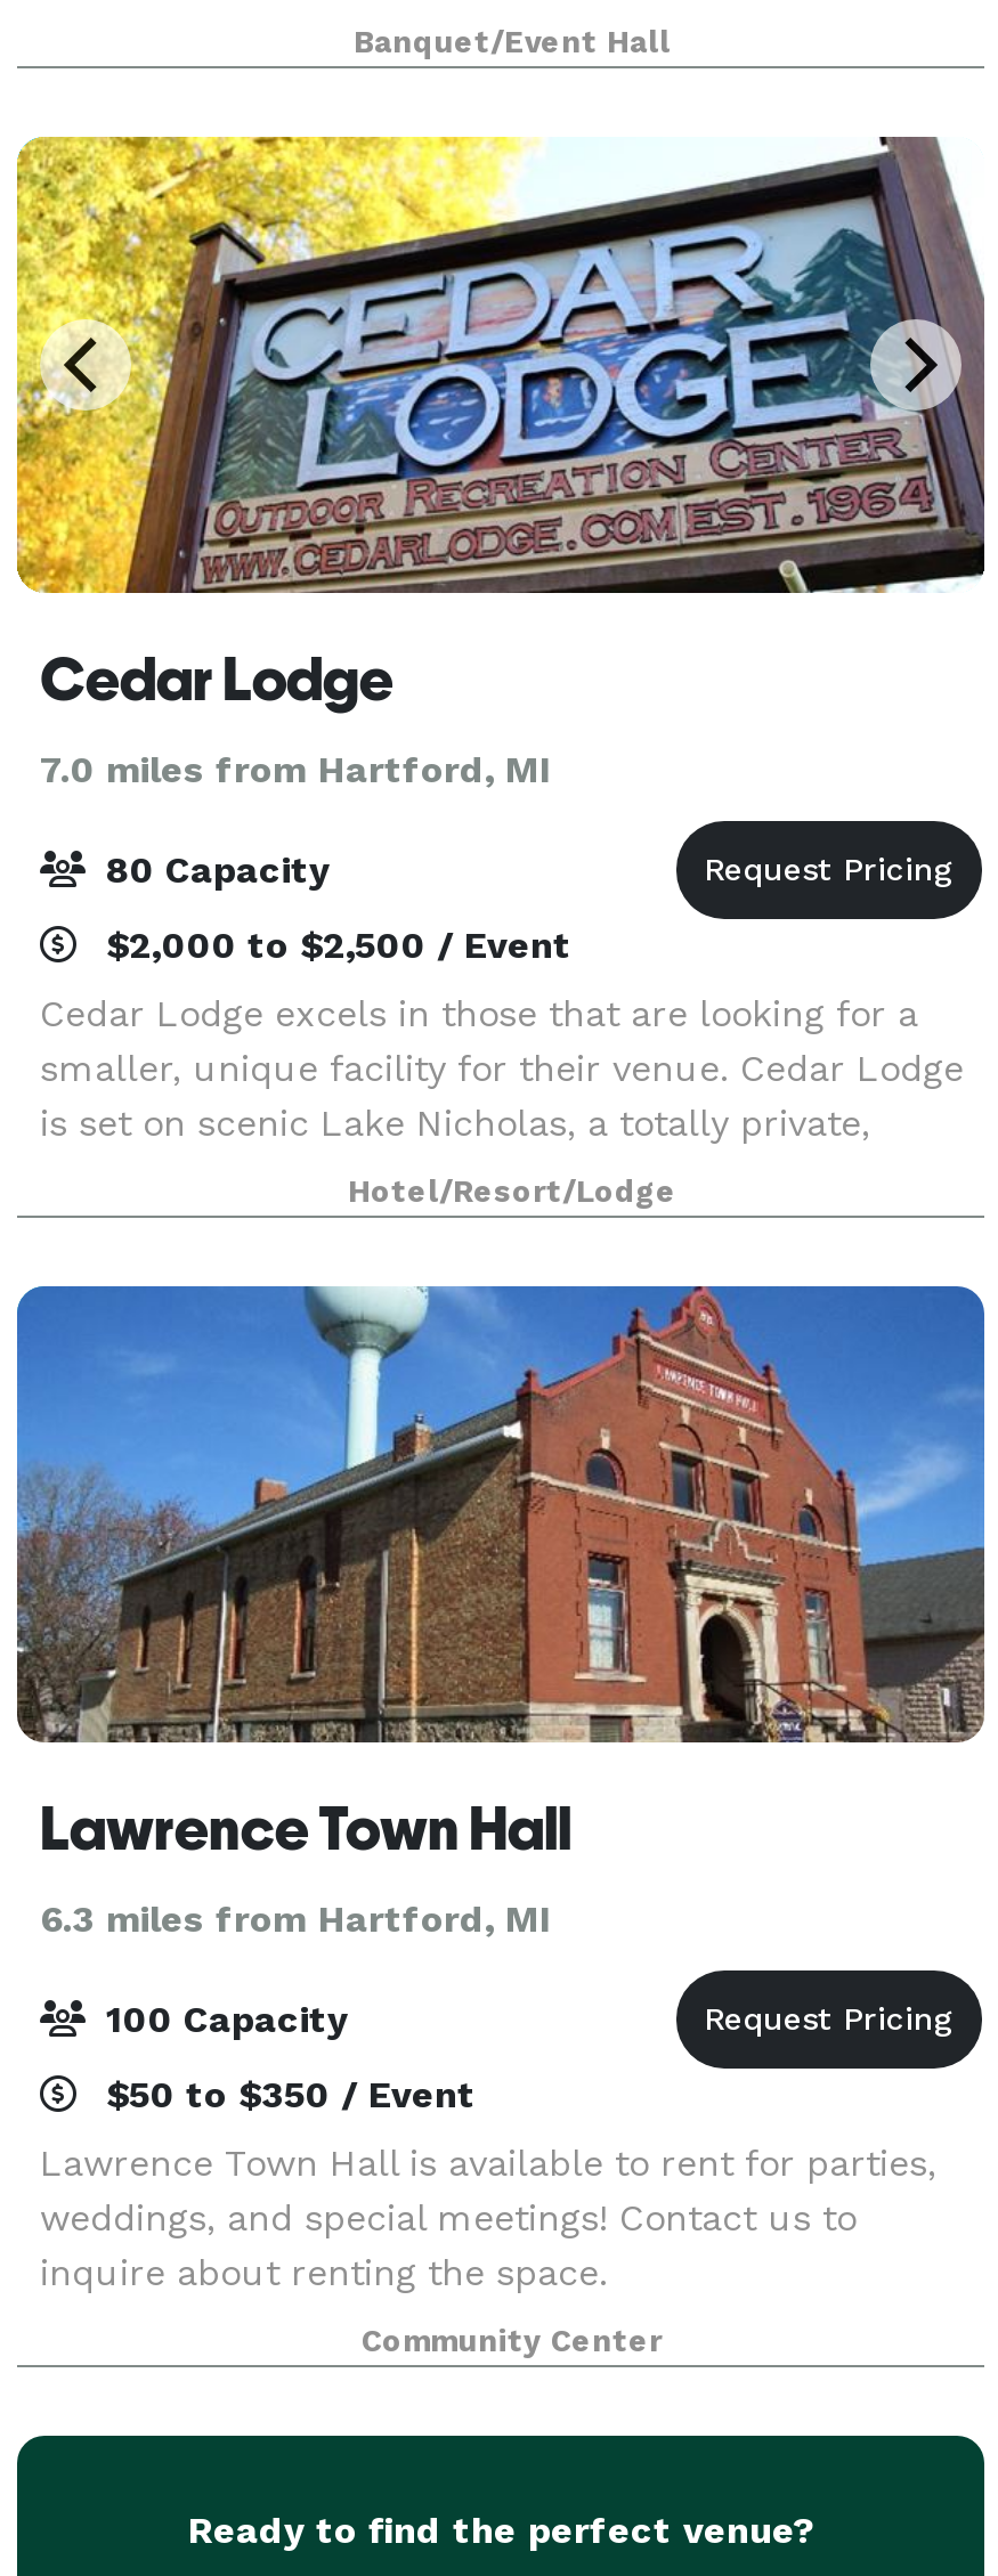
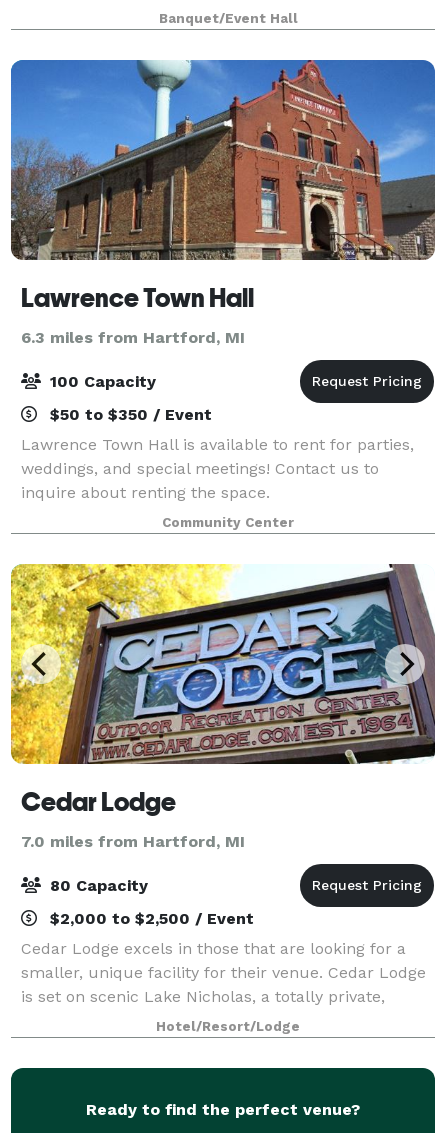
moved [13,132,987,1145] -> [9,562,436,1006]: [image] | Cedar Lodge | 7.0 miles from Hartford, MI | 80 Capacity | $2,000 to $2,500 / Event | Cedar Lodge excels in those that are looking for a | smaller, unique facility for their venue. Cedar Lodge | is set on scenic Lake Nicholas, a totally private,
moved [15,1284,987,2358] -> [10,59,436,530]: [image] | Lawrence Town Hall | 6.3 miles from Hartford, MI | ... | inquire about renting the space. | Community Center

